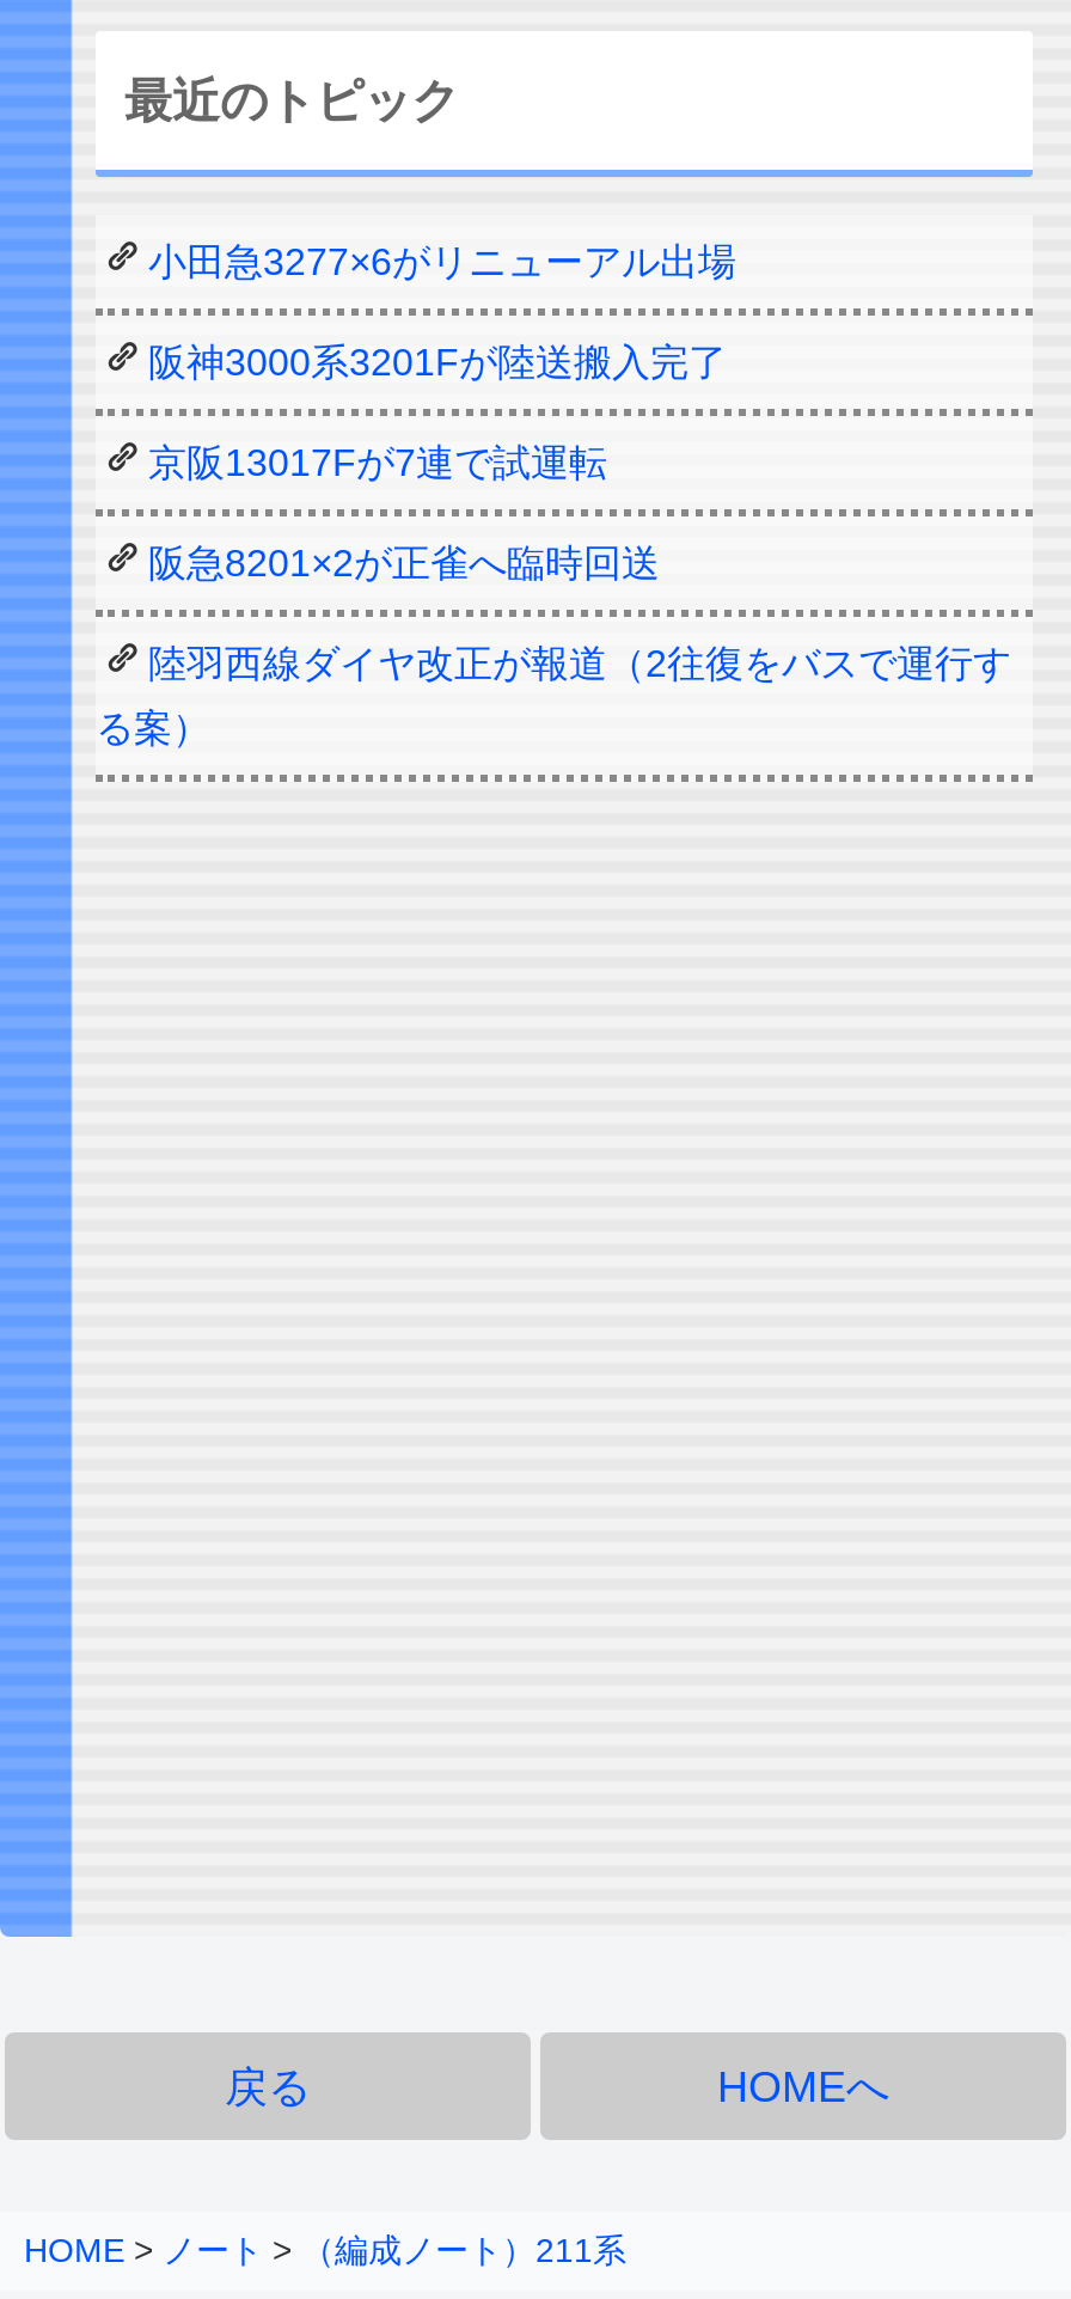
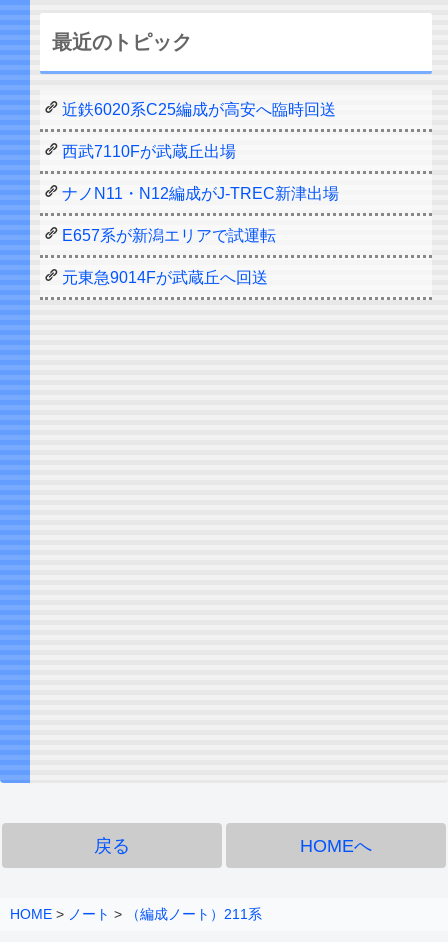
[96,242,1011,749] 小田急3277×6がリニューアル出場 | 阪神3000系3201Fが陸送搬入完了 | 京阪13017Fが7連で試運転 | 阪急8201×2が正雀へ臨時回送 | 陸羽西線ダイヤ改正が報道（2往復をバスで運行す | る案） -> [62,101,339,286] 近鉄6020系C25編成が高安へ臨時回送 | 西武7110Fが武蔵丘出場 | ナノN11・N12編成がJ-TREC新津出場 | E657系が新潟エリアで試運転 | 元東急9014Fが武蔵丘へ回送

